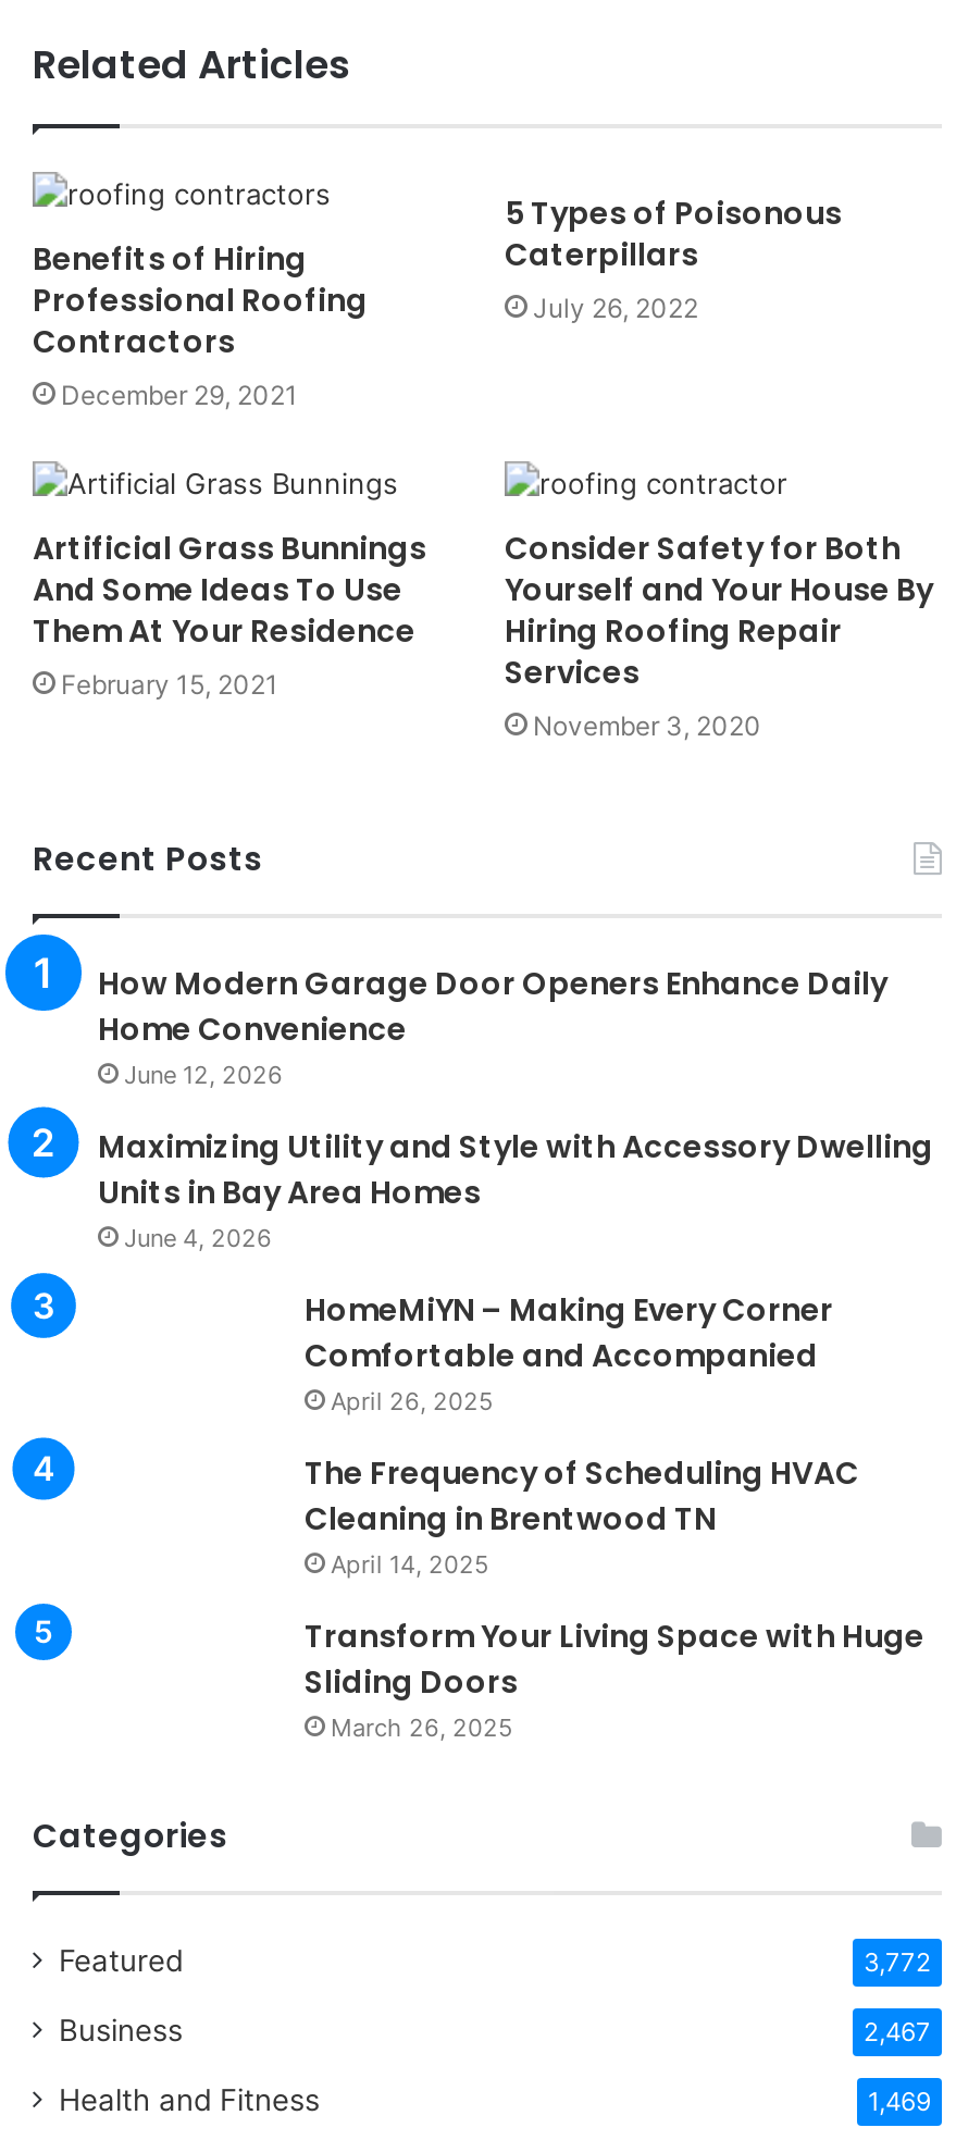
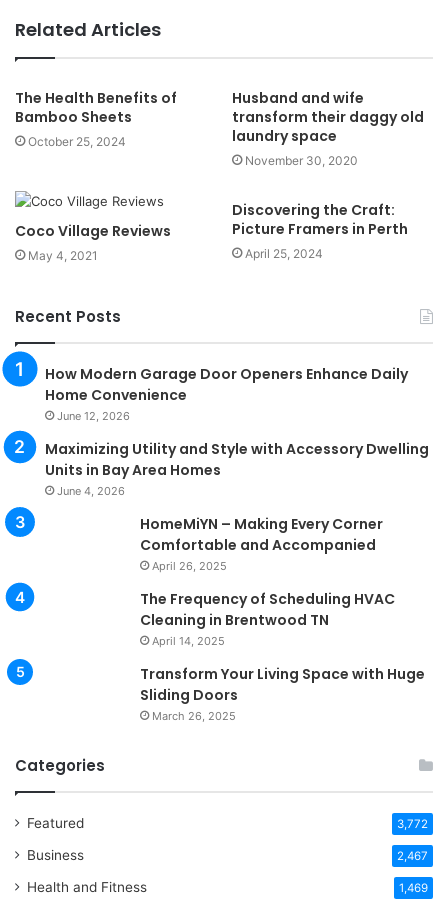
[505,191,842,324] 5 Types of Poisonous | Caterpillars | July 26, 2022 -> [232,88,424,168] Husband and wife | transform their daggy old | laundry space | November 30, 2020
[33,237,368,411] Benefits of Hiring | Professional Roofing | Contractors | December 29, 2021 -> [15,88,177,149] The Health Benefits of | Bamboo Sheets | October 25, 2024
[33,527,426,701] Artificial Grass Bunnings | And Some Ideas To Use | Them At Your Residence | February 15, 2021 -> [15,221,171,263] Coco Village Reviews | May 4, 2021
[505,527,933,742] Consider Safety for Both | Yourself and Your House By | Hiring Roofing Repair | Services | November 3, 2020 -> [232,200,408,261] Discovering the Craft: | Picture Framers in Perth | April 25, 2024

